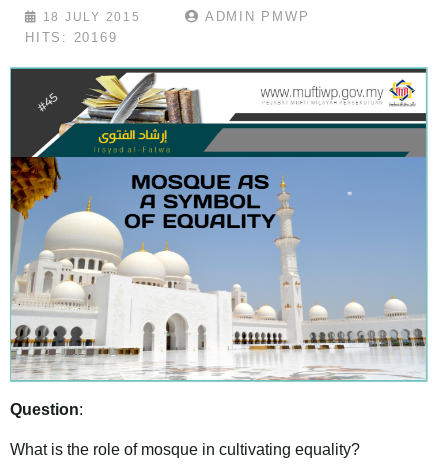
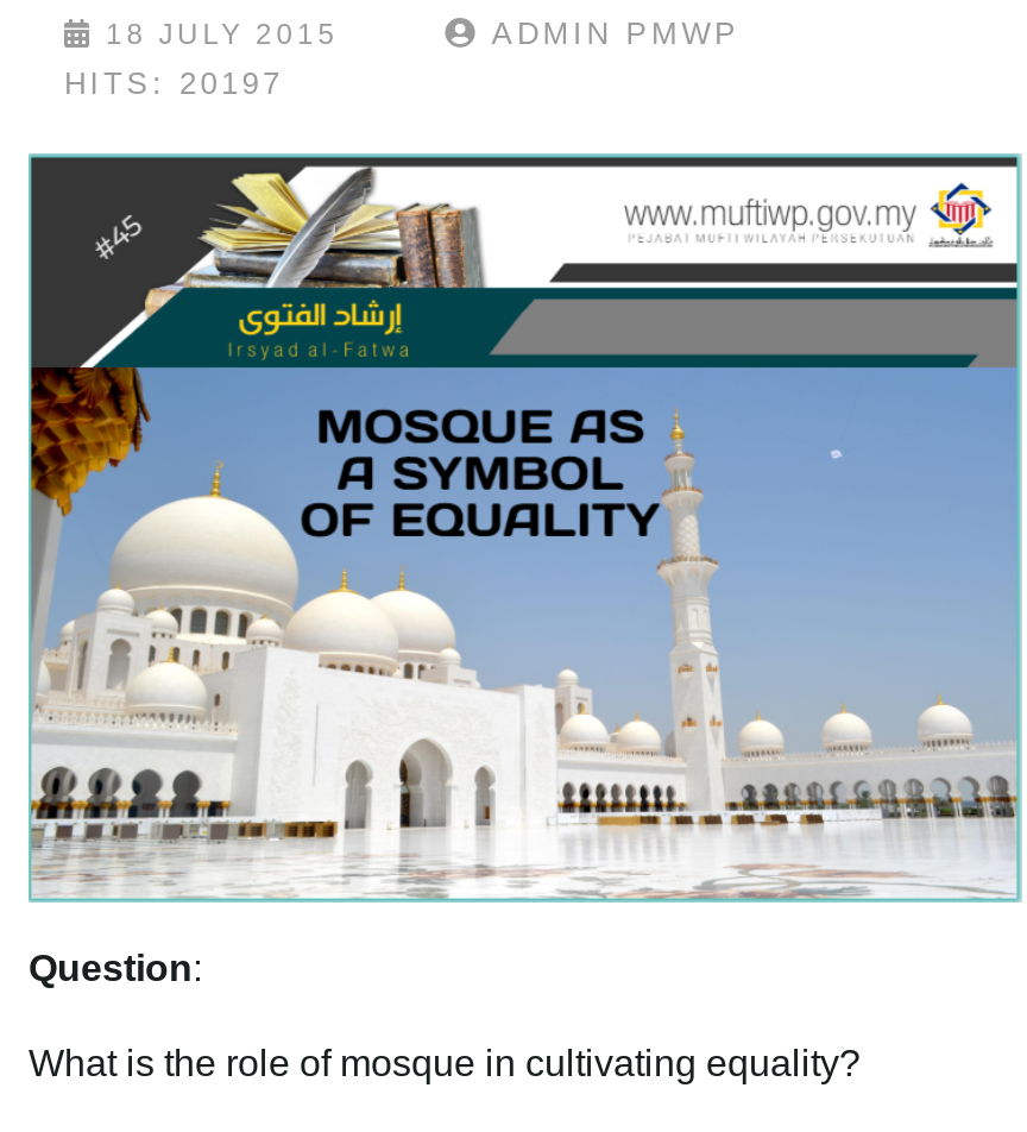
[25,30,117,45] HITS: 20169 -> [64,66,283,102] HITS: 20197

